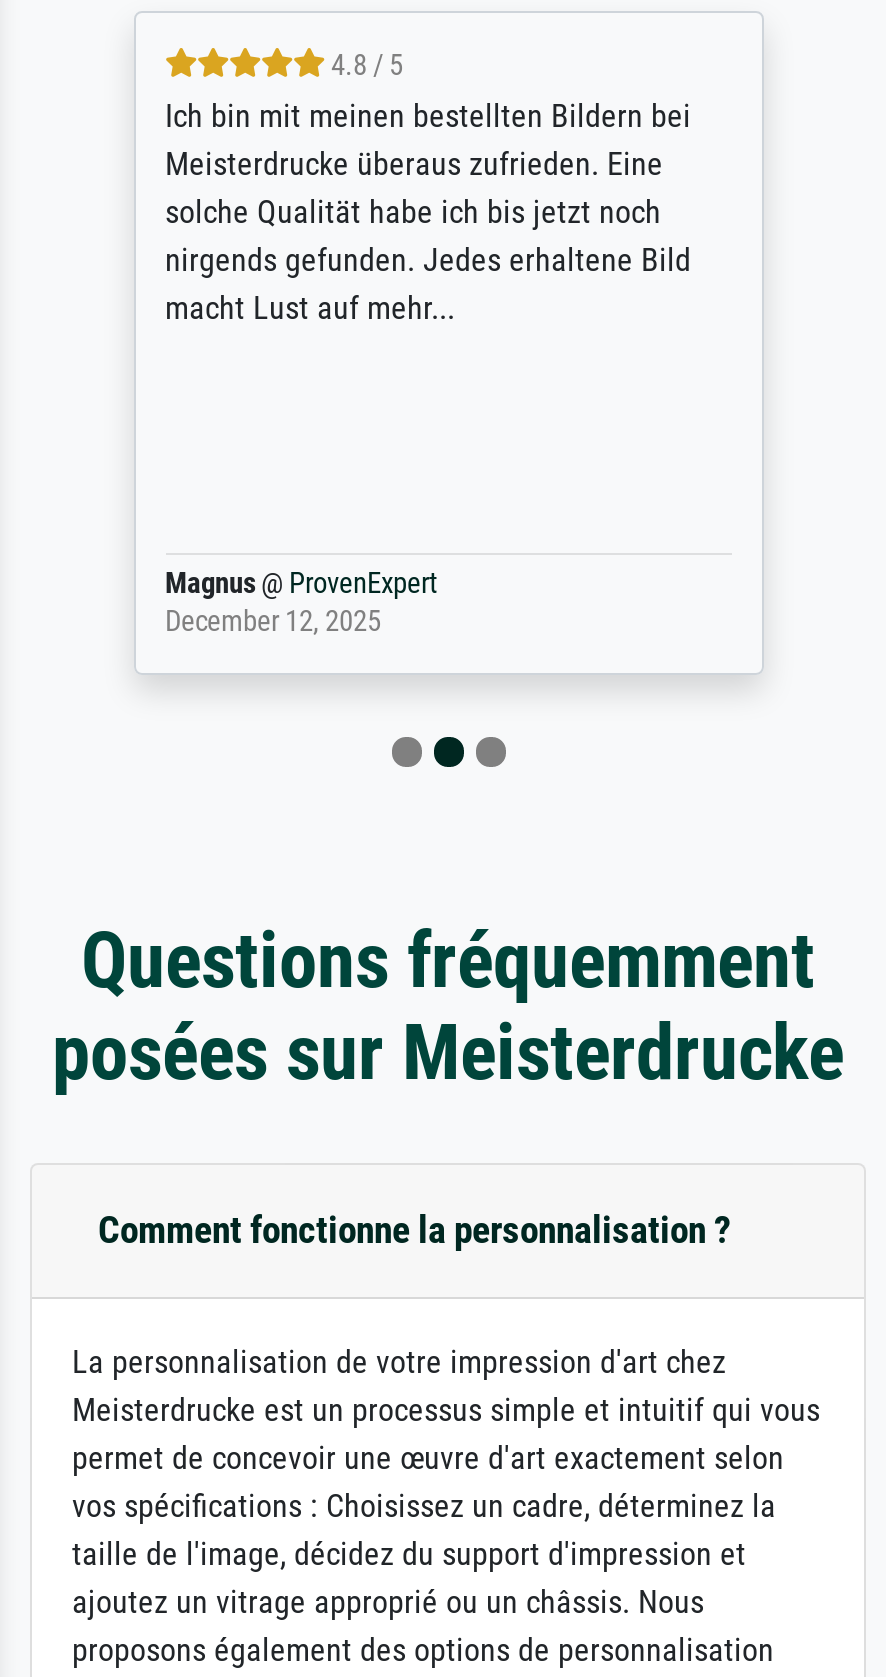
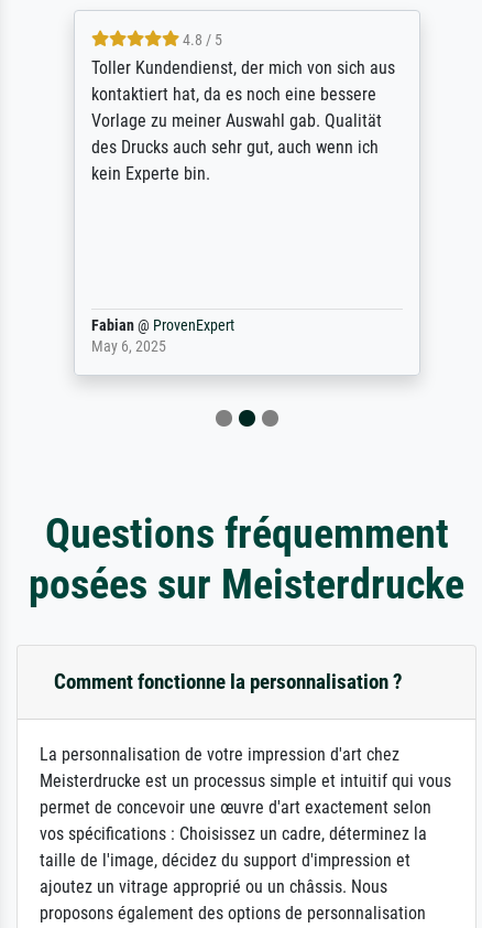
[165,97,691,327] Ich bin mit meinen bestellten Bildern bei | Meisterdrucke überaus zufrieden. Eine | solche Qualität habe ich bis jetzt noch | nirgends gefunden. Jedes erhaltene Bild | macht Lust auf mehr... -> [91,57,395,184] Toller Kundendienst, der mich von sich aus | kontaktiert hat, da es noch eine bessere | Vorlage zu meiner Auswahl gab. Qualität | des Drucks auch sehr gut, auch wenn ich | kein Experte bin.
[165,567,437,639] Magnus @ ProvenExpert | December 12, 2025 -> [91,316,234,356] Fabian @ ProvenExpert | May 6, 2025

